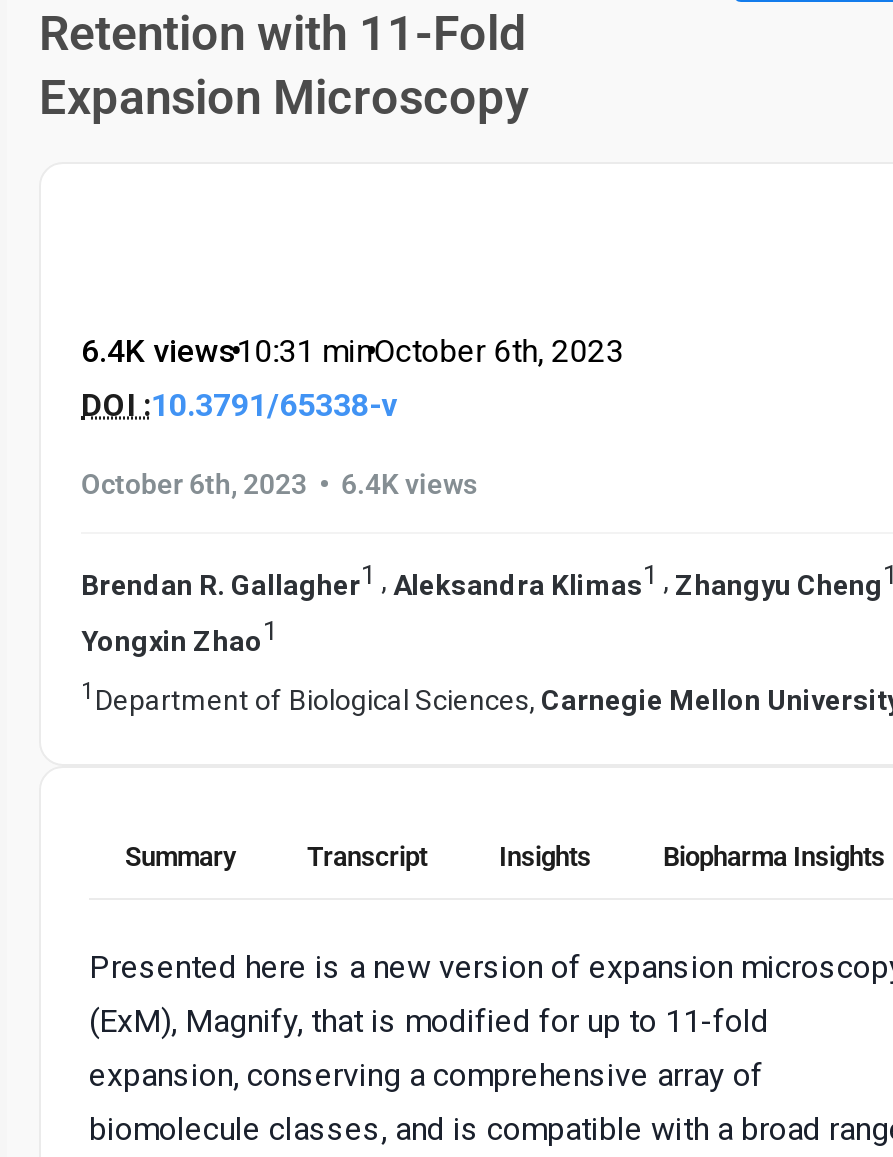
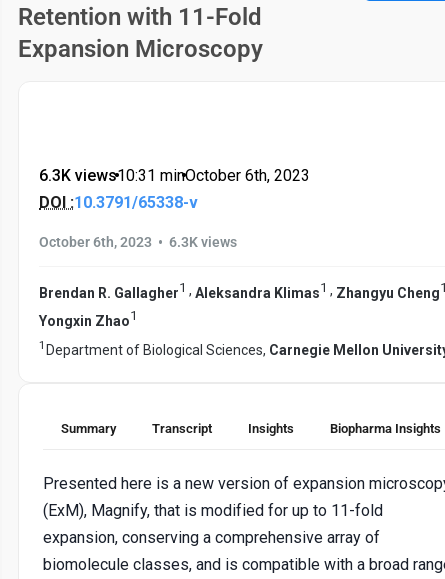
[81,332,237,370] 6.4K views -> [39,166,117,185] 6.3K views
[81,464,477,504] October 6th, 2023 • 6.4K views -> [39,232,237,252] October 6th, 2023 • 6.3K views

